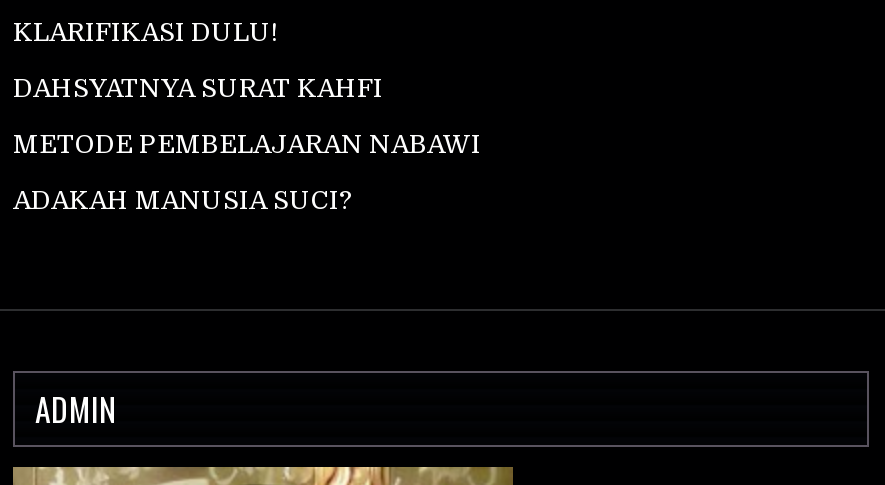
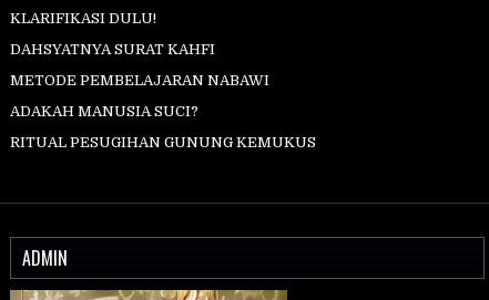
none -> [10,134,316,150] RITUAL PESUGIHAN GUNUNG KEMUKUS

